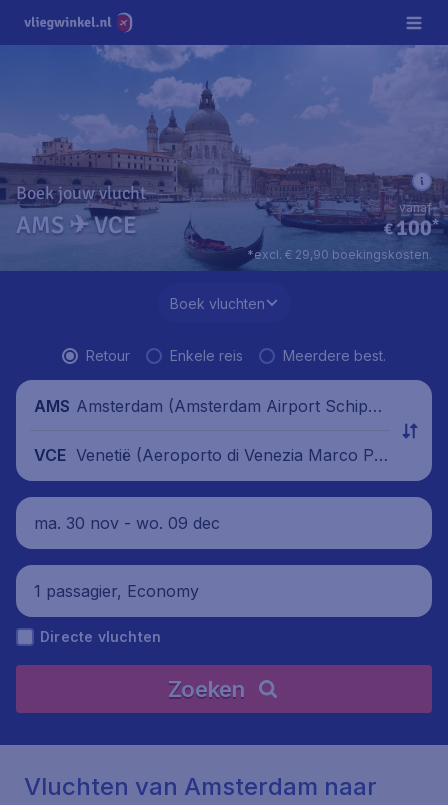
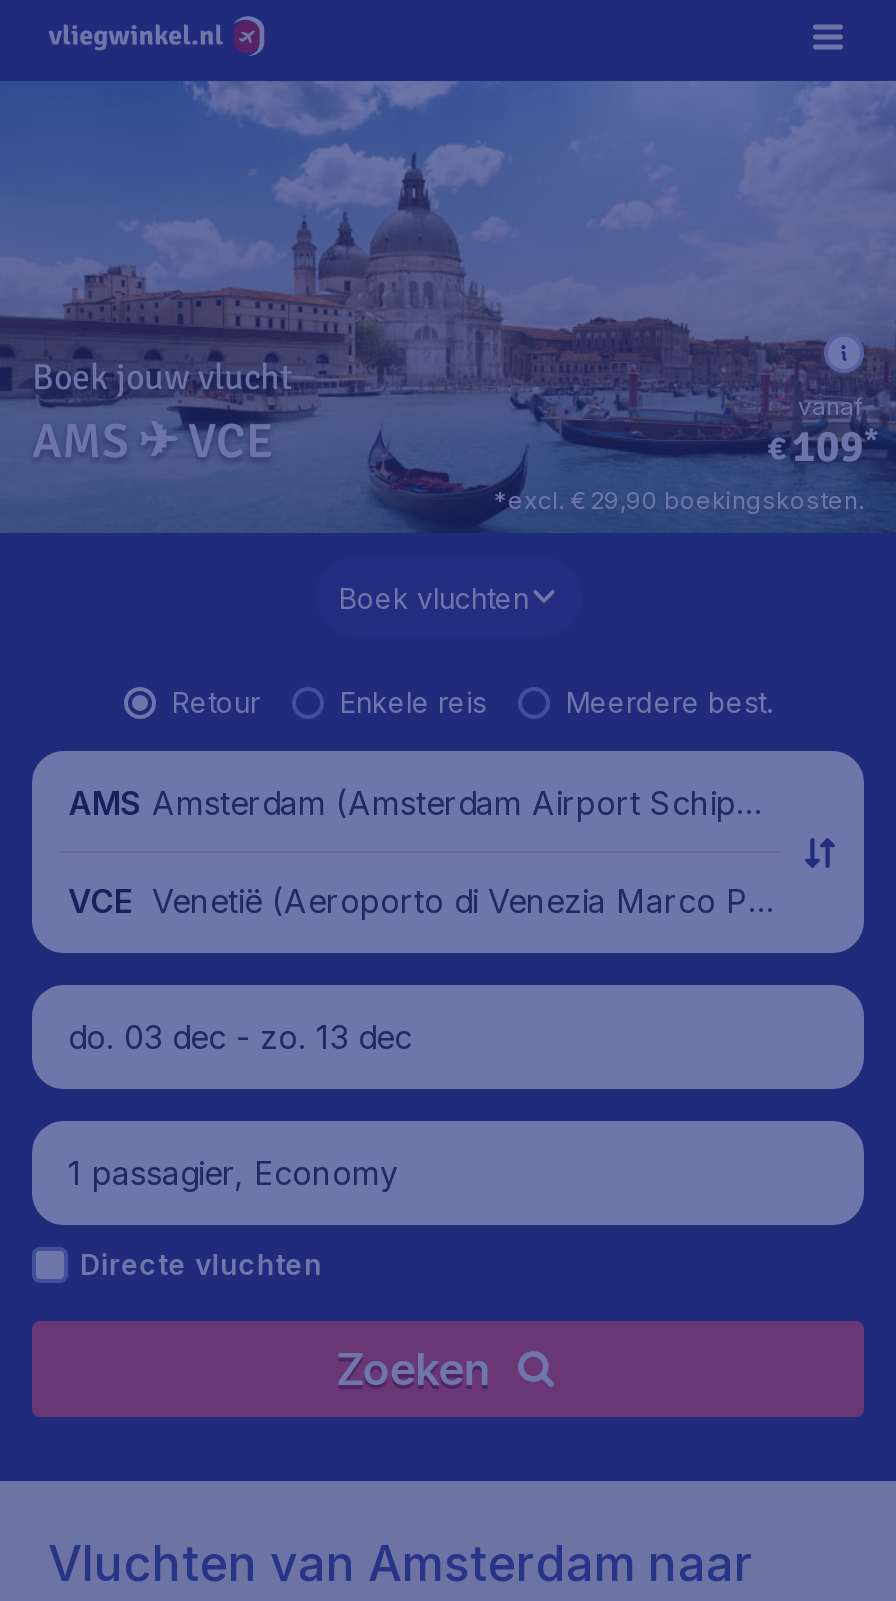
[384,214,439,241] € 100* -> [768,419,878,473] € 109*
[34,512,220,532] ma. 30 nov - wo. 09 dec -> [68,1016,412,1056] do. 03 dec - zo. 13 dec

